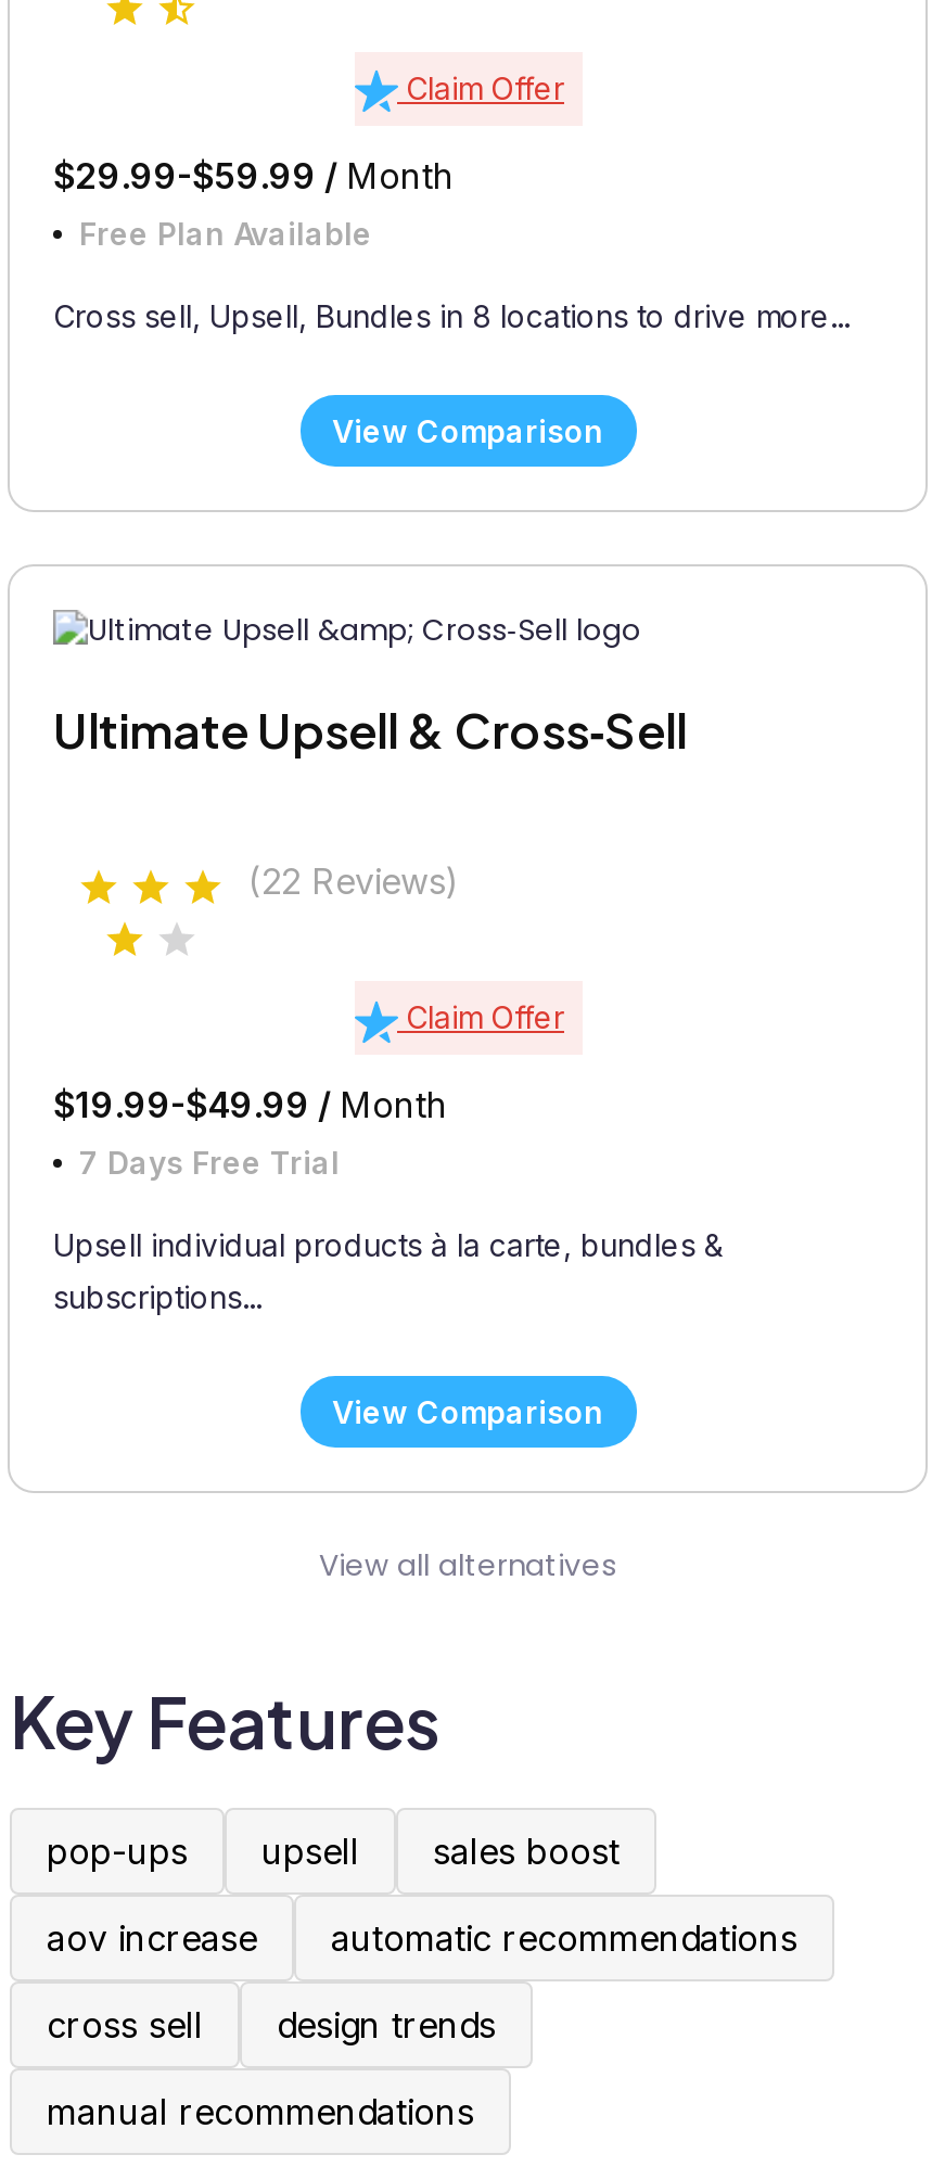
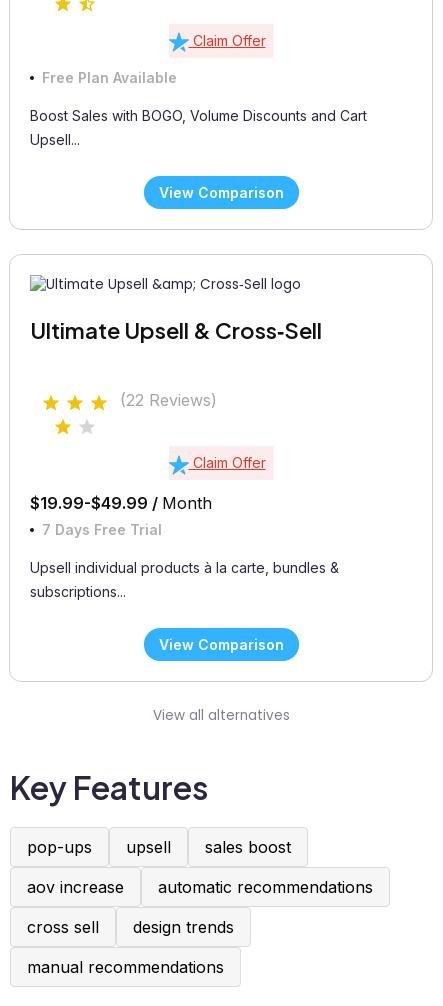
[53,155,455,198] $29.99-$59.99 / Month -> none
moved [79,215,372,252] -> [42,69,177,86]: Free Plan Available
[53,298,850,335] Cross sell, Upsell, Bundles in 8 locations to drive more... -> [30,107,367,148] Boost Sales with BOGO, Volume Discounts and Cart | Upsell...

